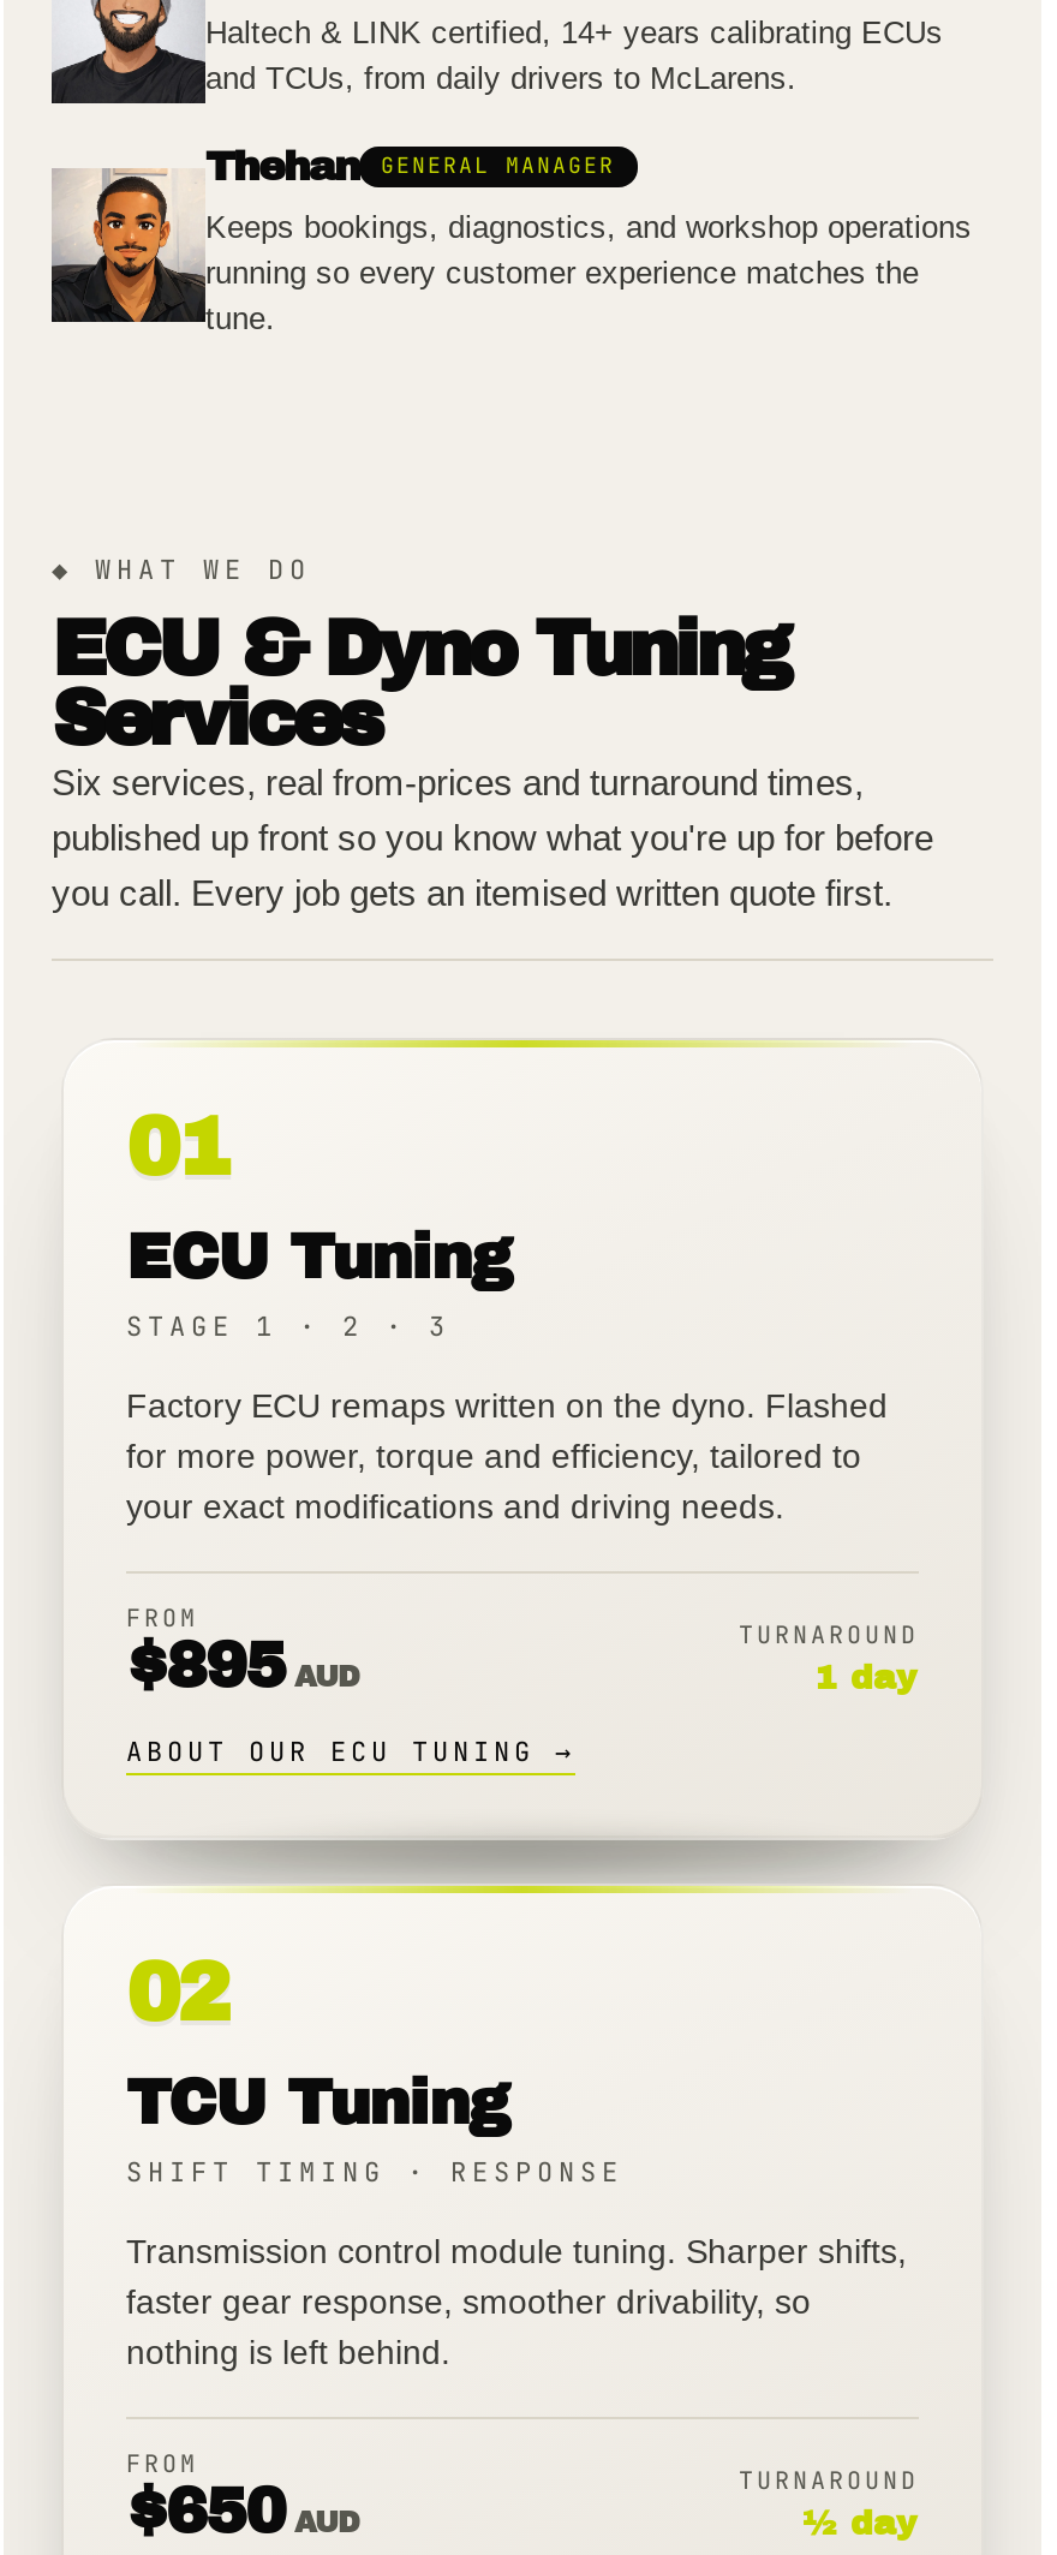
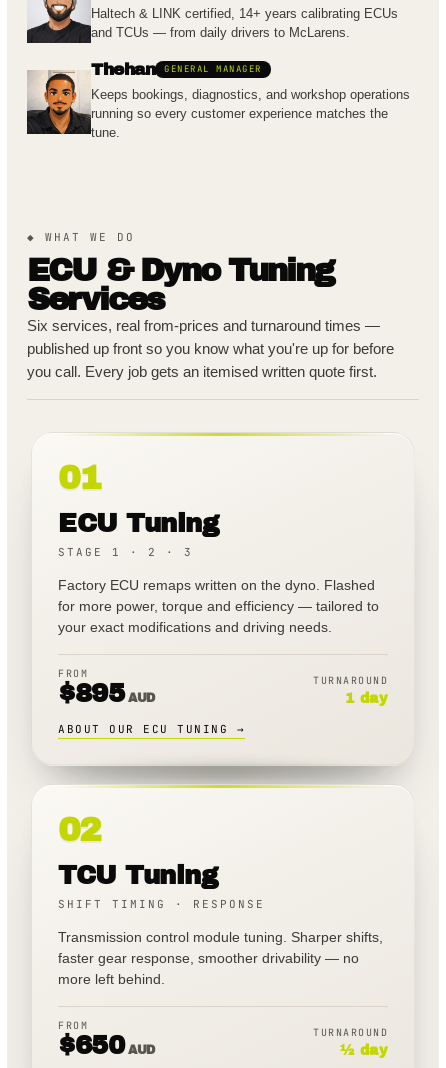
[205,60,796,96] and TCUs, from daily drivers to McLarens. -> [91,25,350,40] and TCUs — from daily drivers to McLarens.
[52,762,864,802] Six services, real from-prices and turnaround times, -> [27,317,380,334] Six services, real from-prices and turnaround times —
[126,1437,861,1475] for more power, torque and efficiency, tailored to -> [58,598,379,614] for more power, torque and efficiency — tailored to
[126,2282,811,2371] faster gear response, smoother drivability, so | nothing is left behind. -> [58,950,359,987] faster gear response, smoother drivability — no | more left behind.

